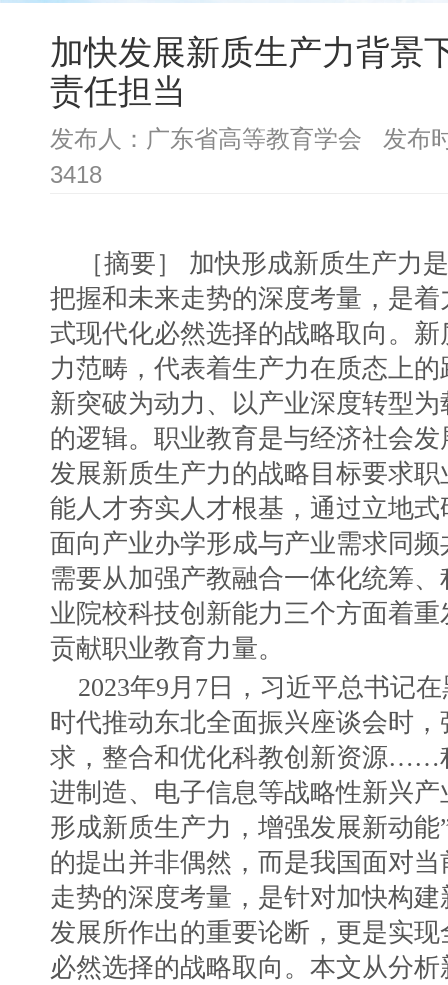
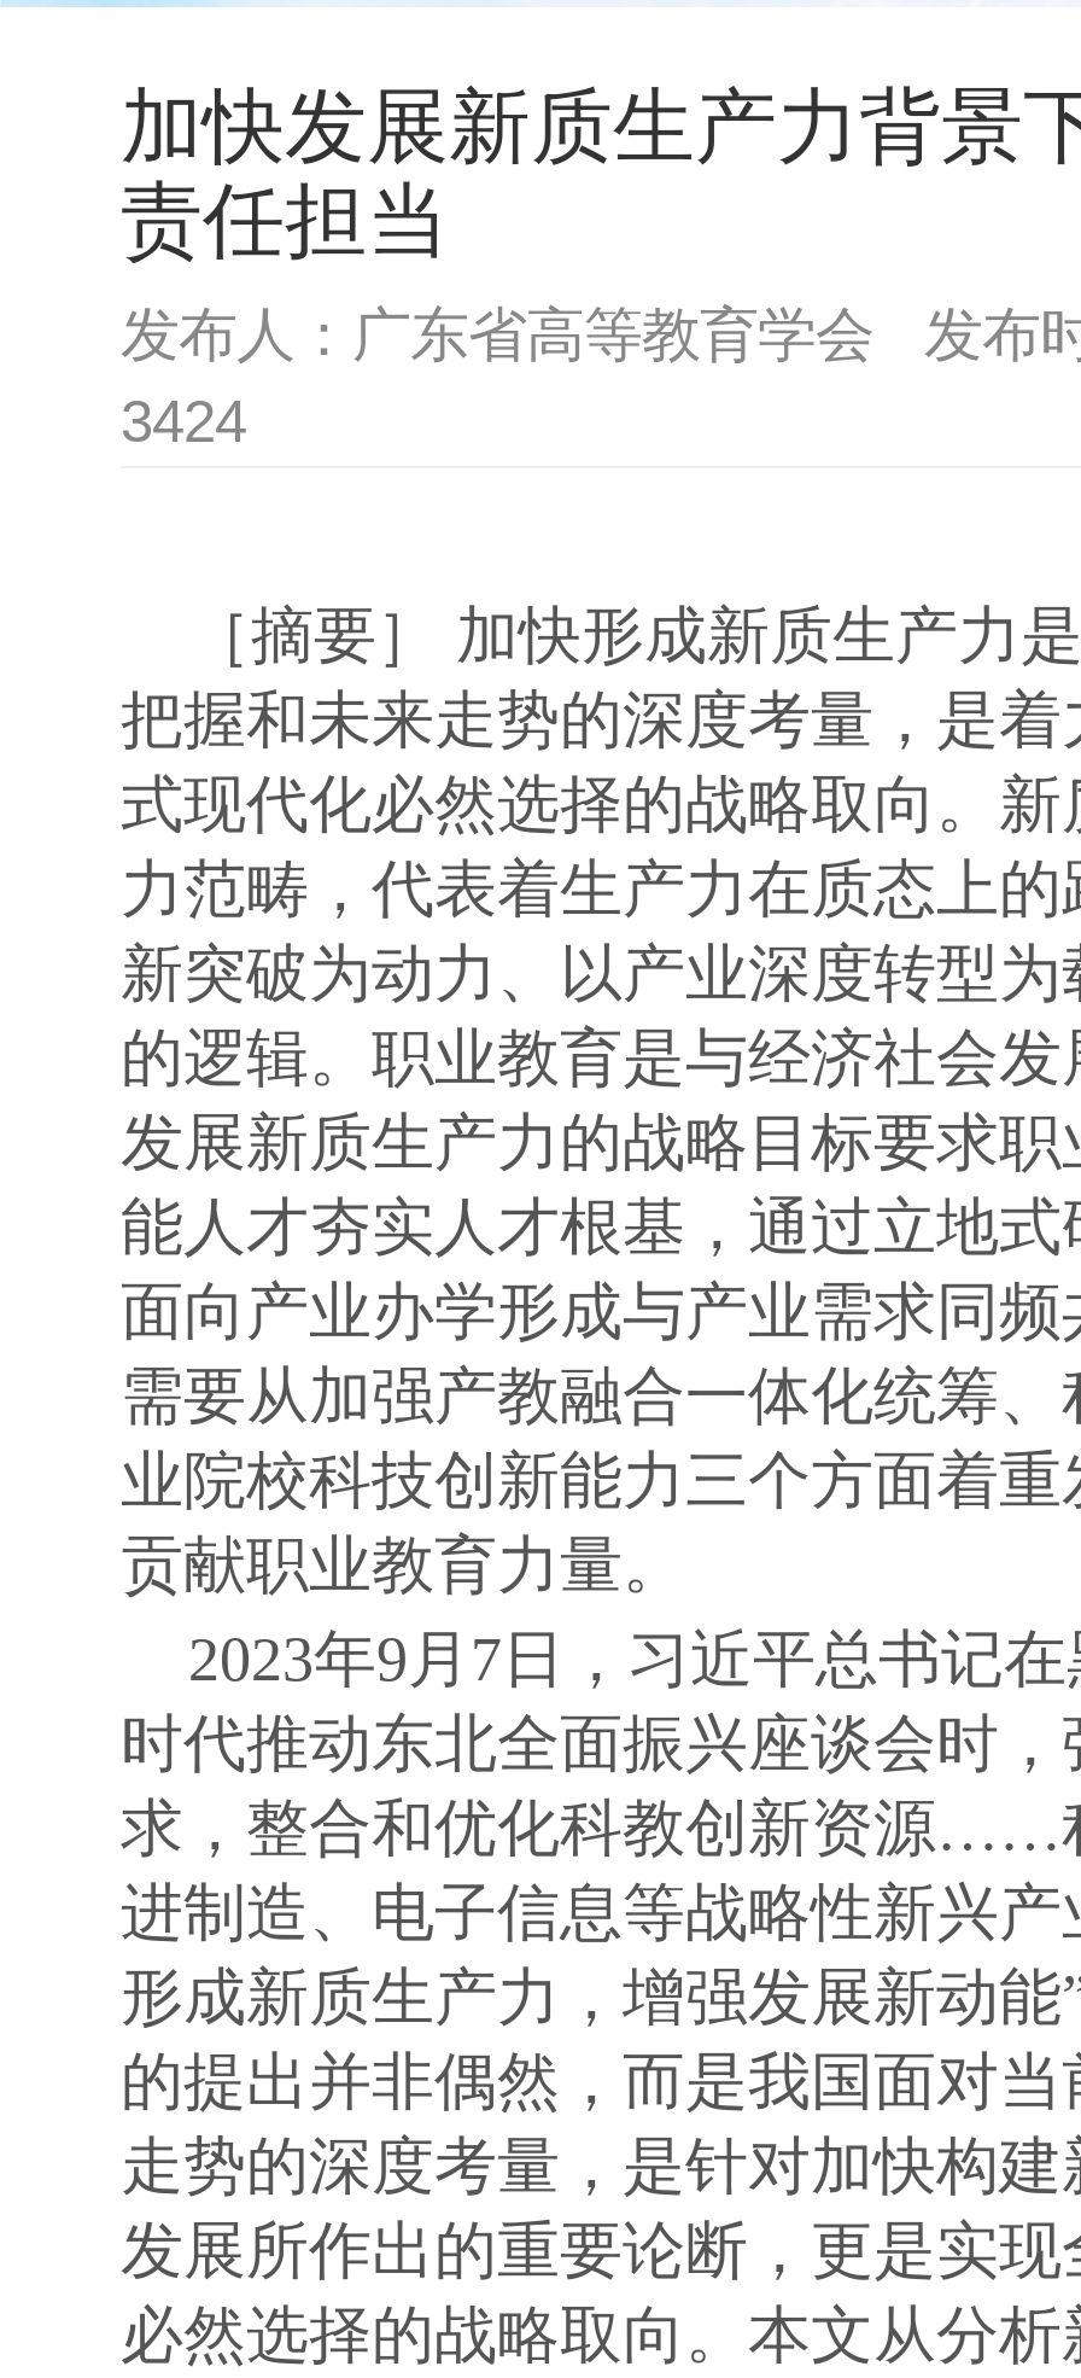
[50,161,102,188] 3418 -> [121,389,246,454] 3424

